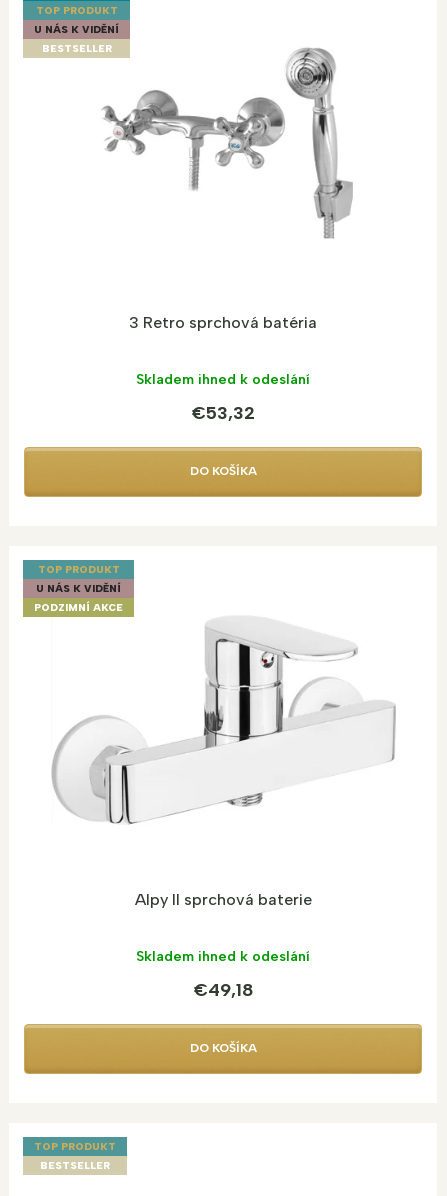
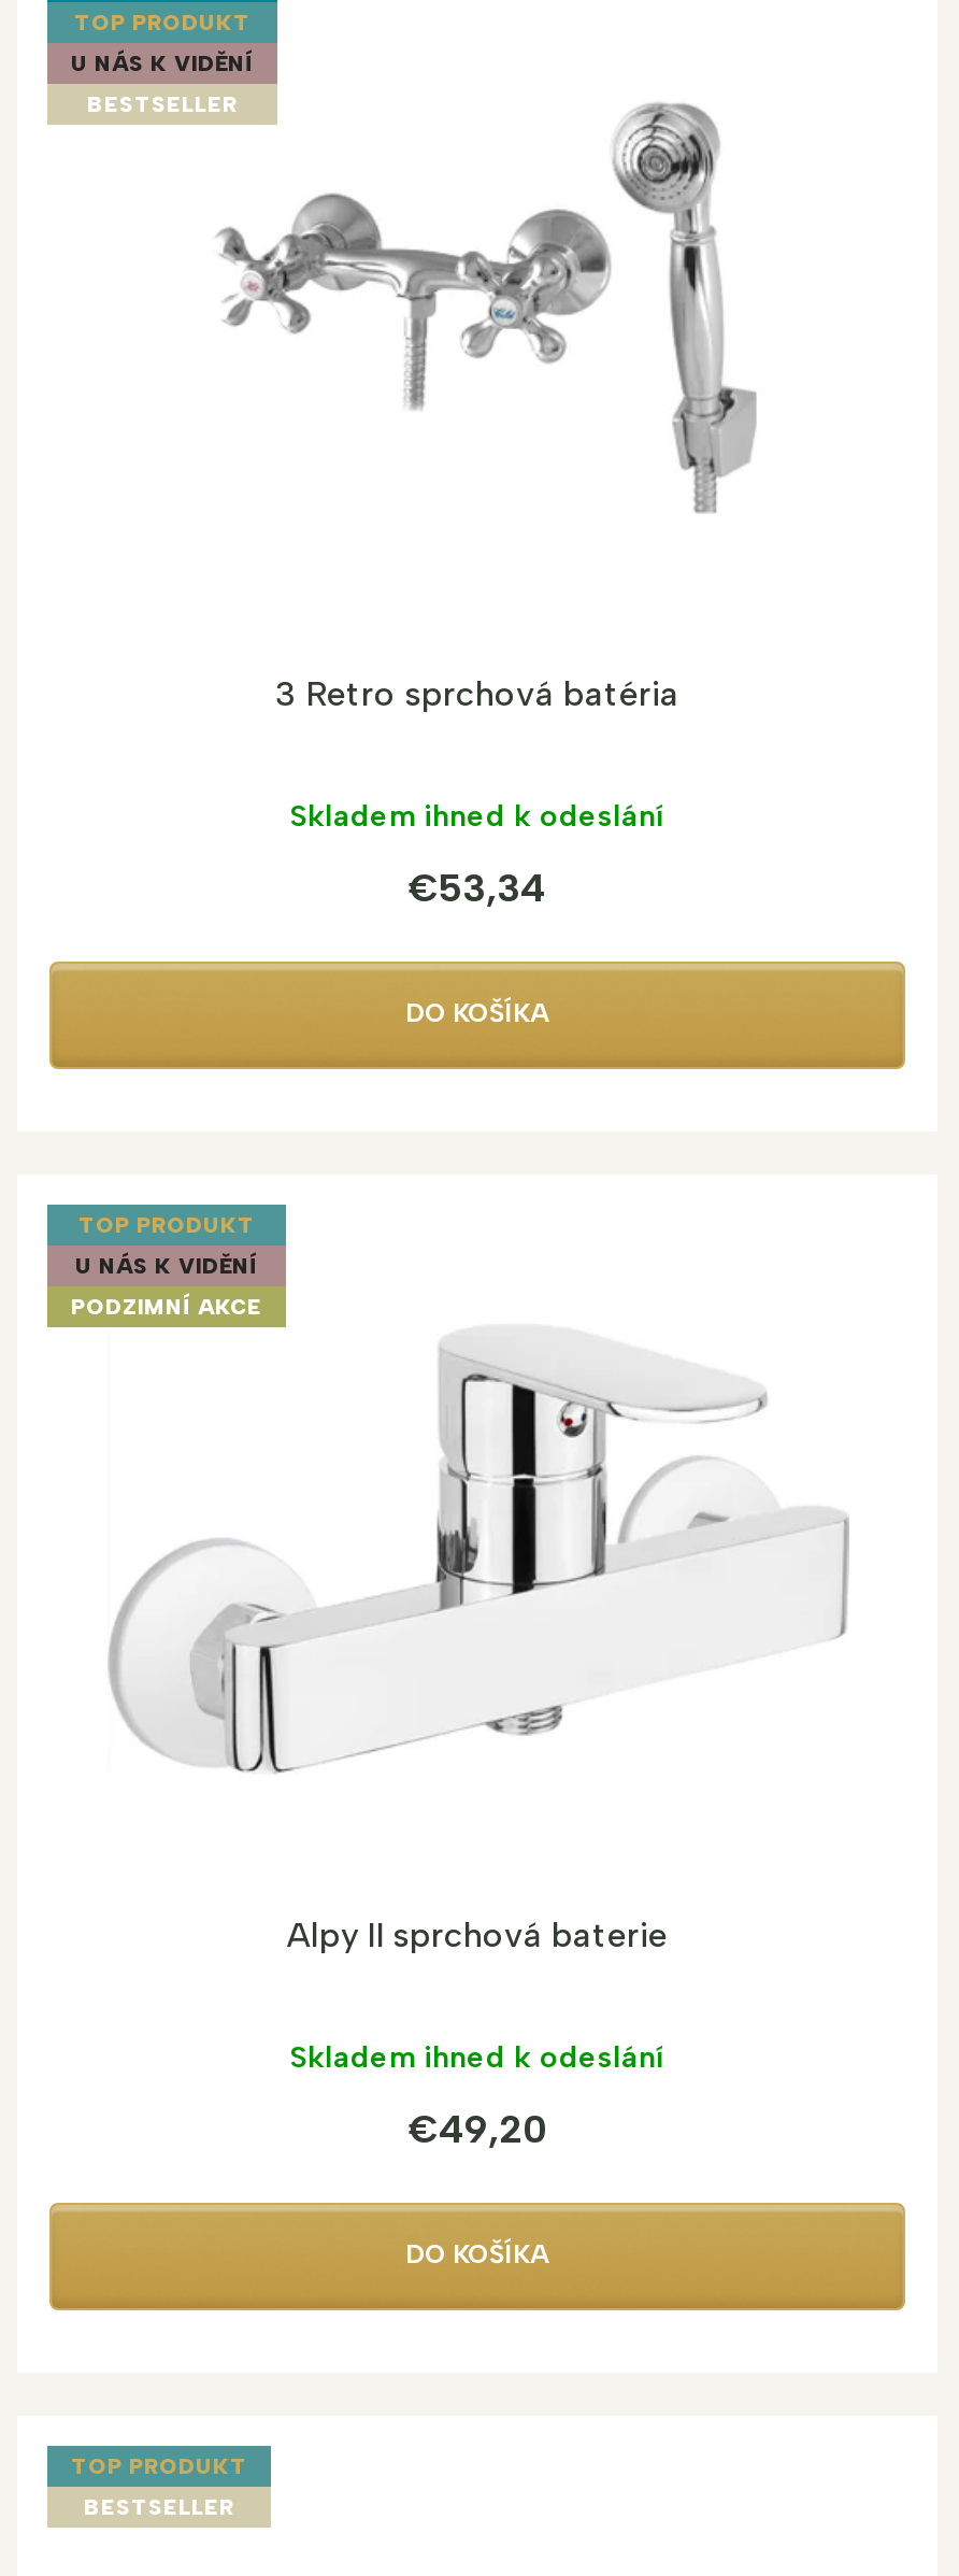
[191,401,254,423] €53,32 -> [409,864,546,911] €53,34
[193,979,252,1001] €49,18 -> [409,2106,546,2153] €49,20

